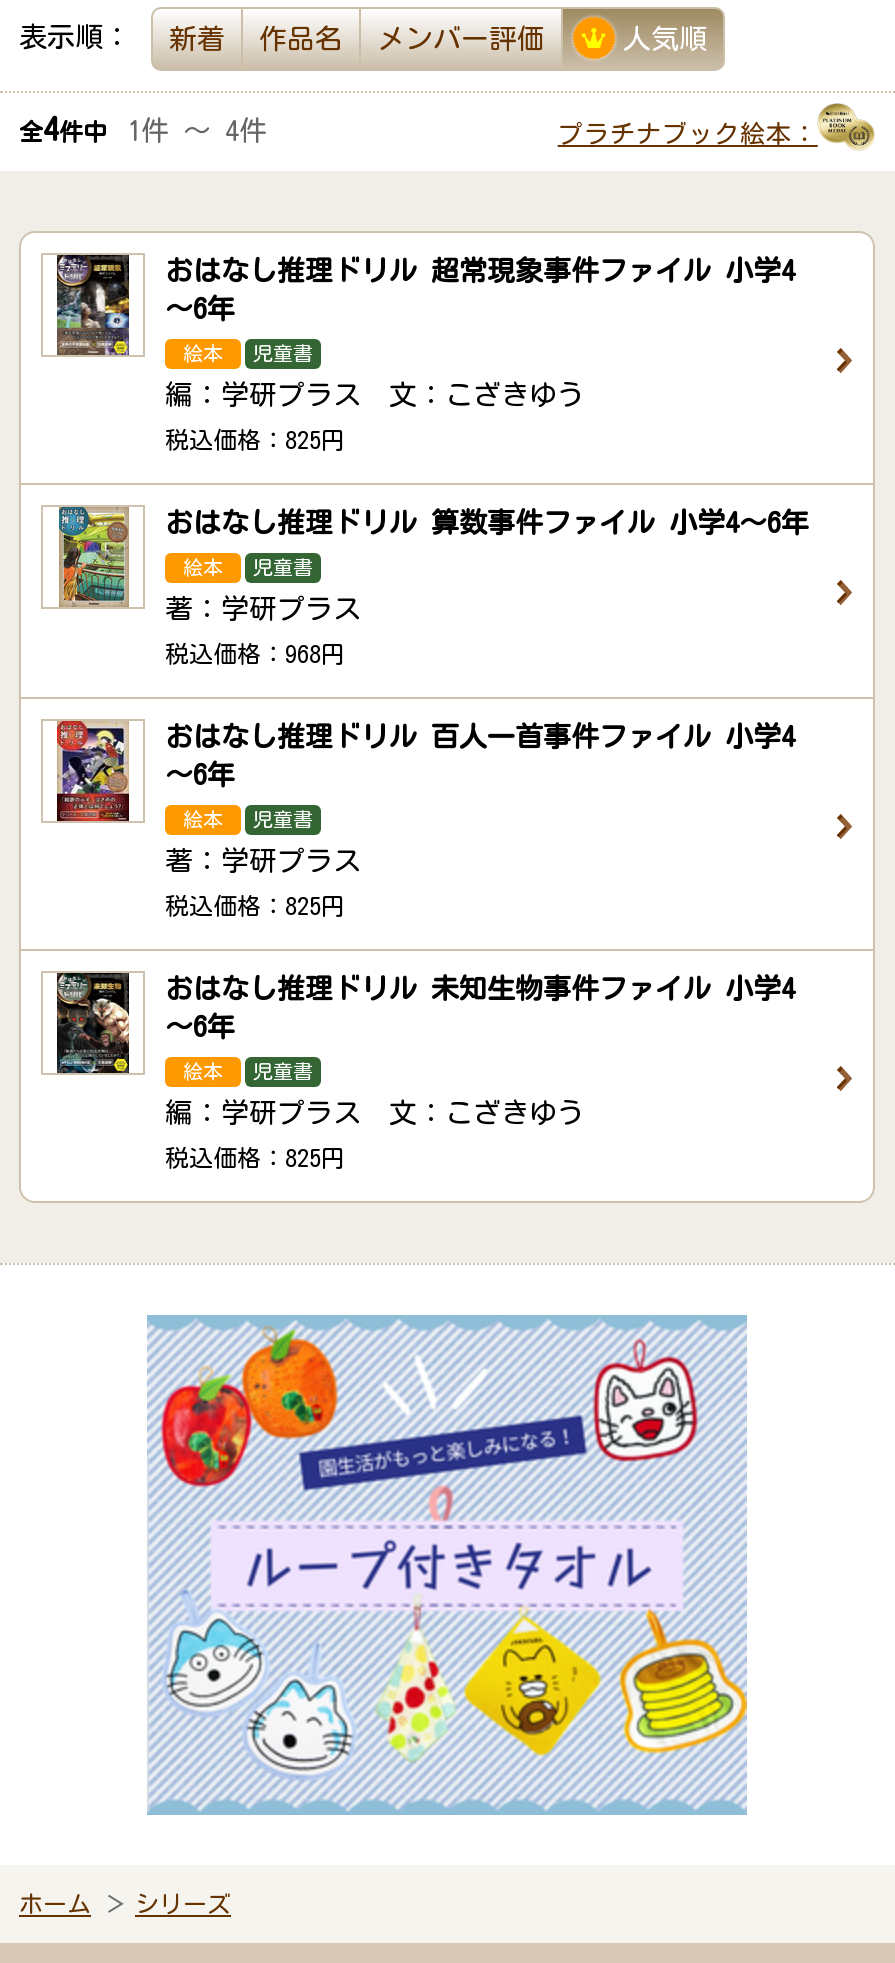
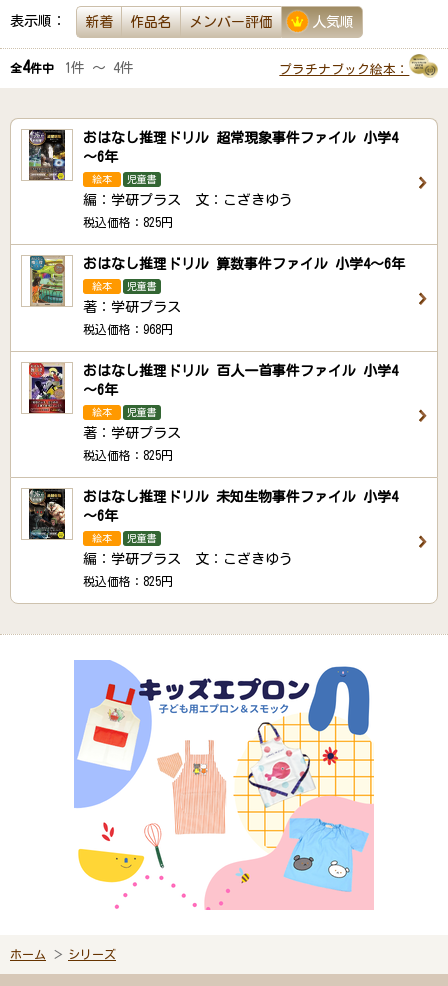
[147,1313,749,1817] [image] -> [75,660,375,911] [image]

